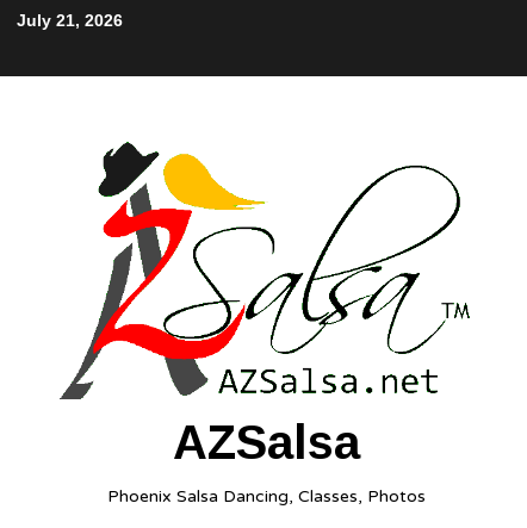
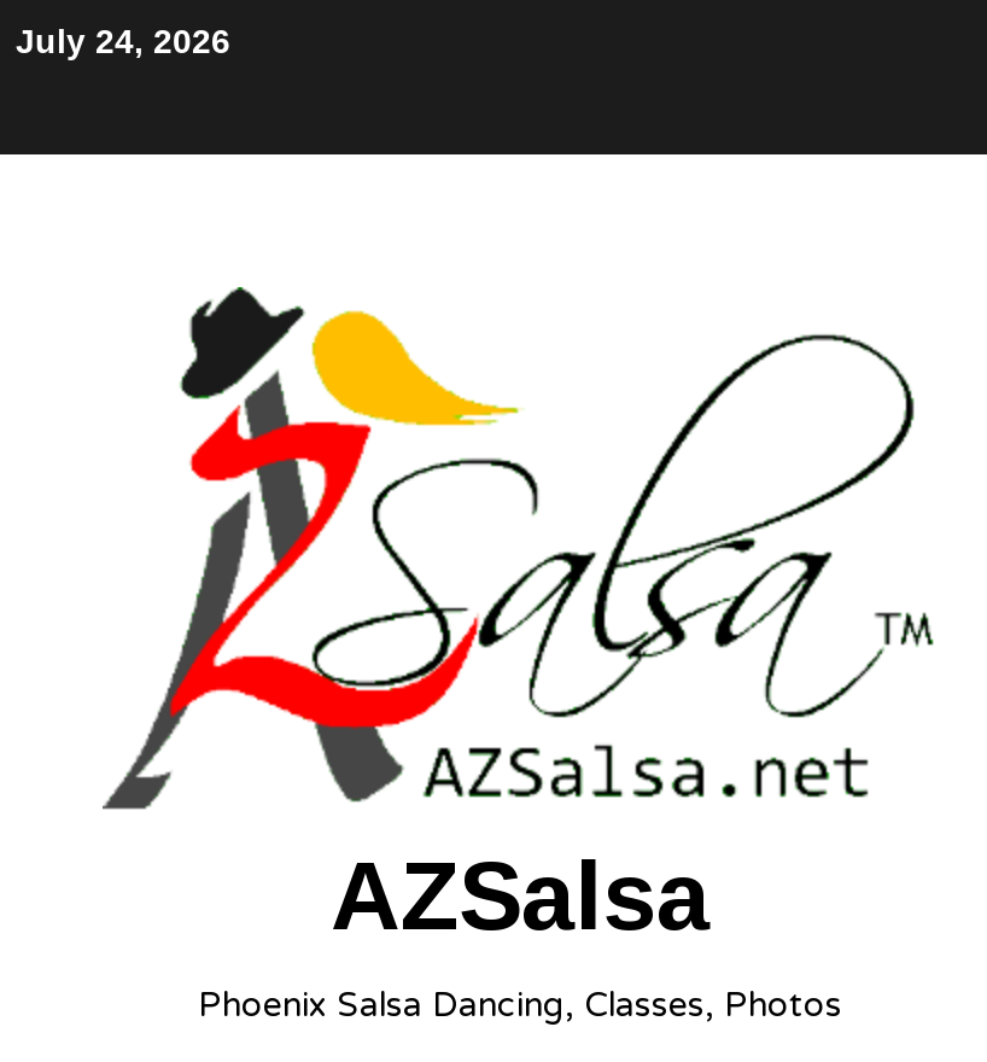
[17,10,123,30] July 21, 2026 -> [16,21,230,60] July 24, 2026

